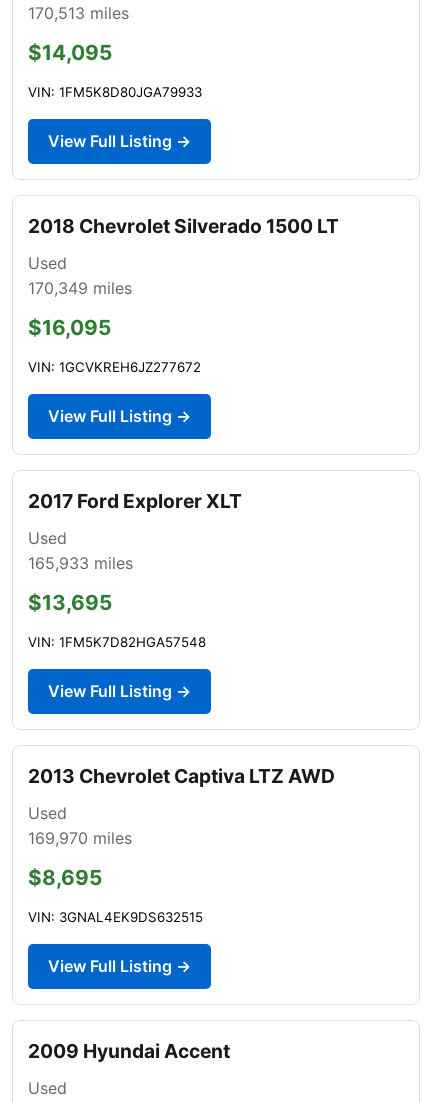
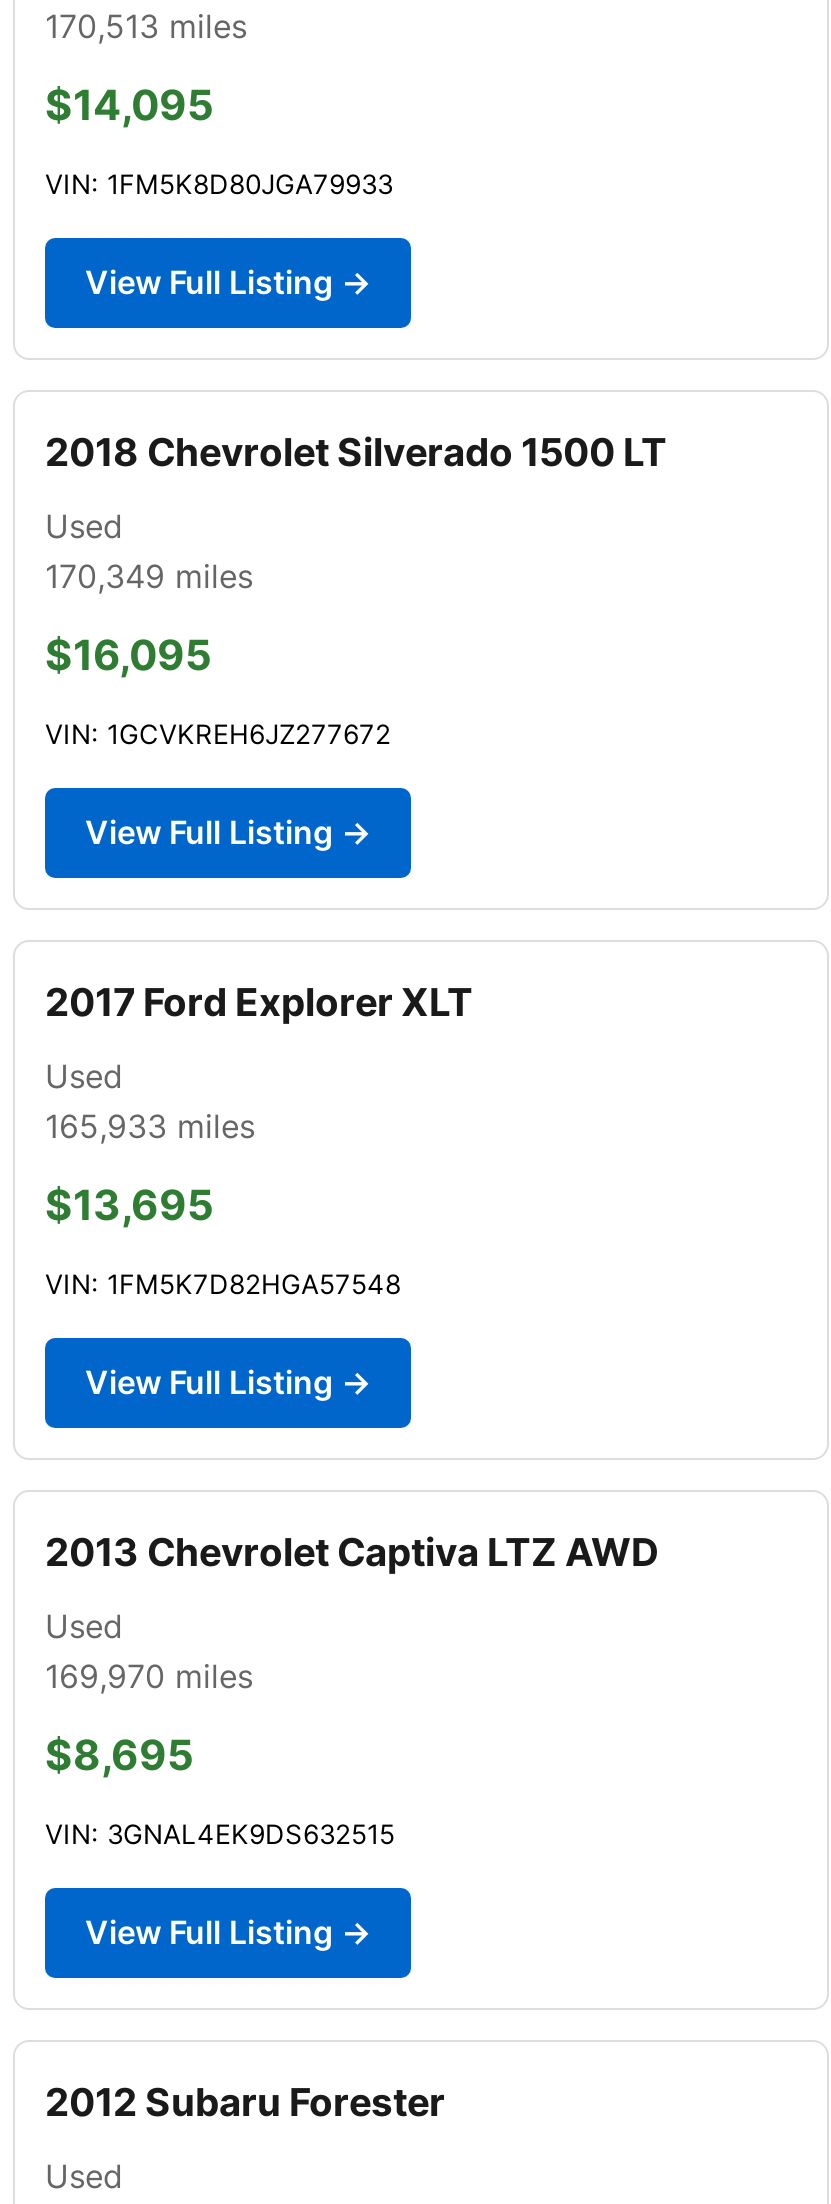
[28,1039,230,1063] 2009 Hyundai Accent -> [45,2078,445,2126] 2012 Subaru Forester

